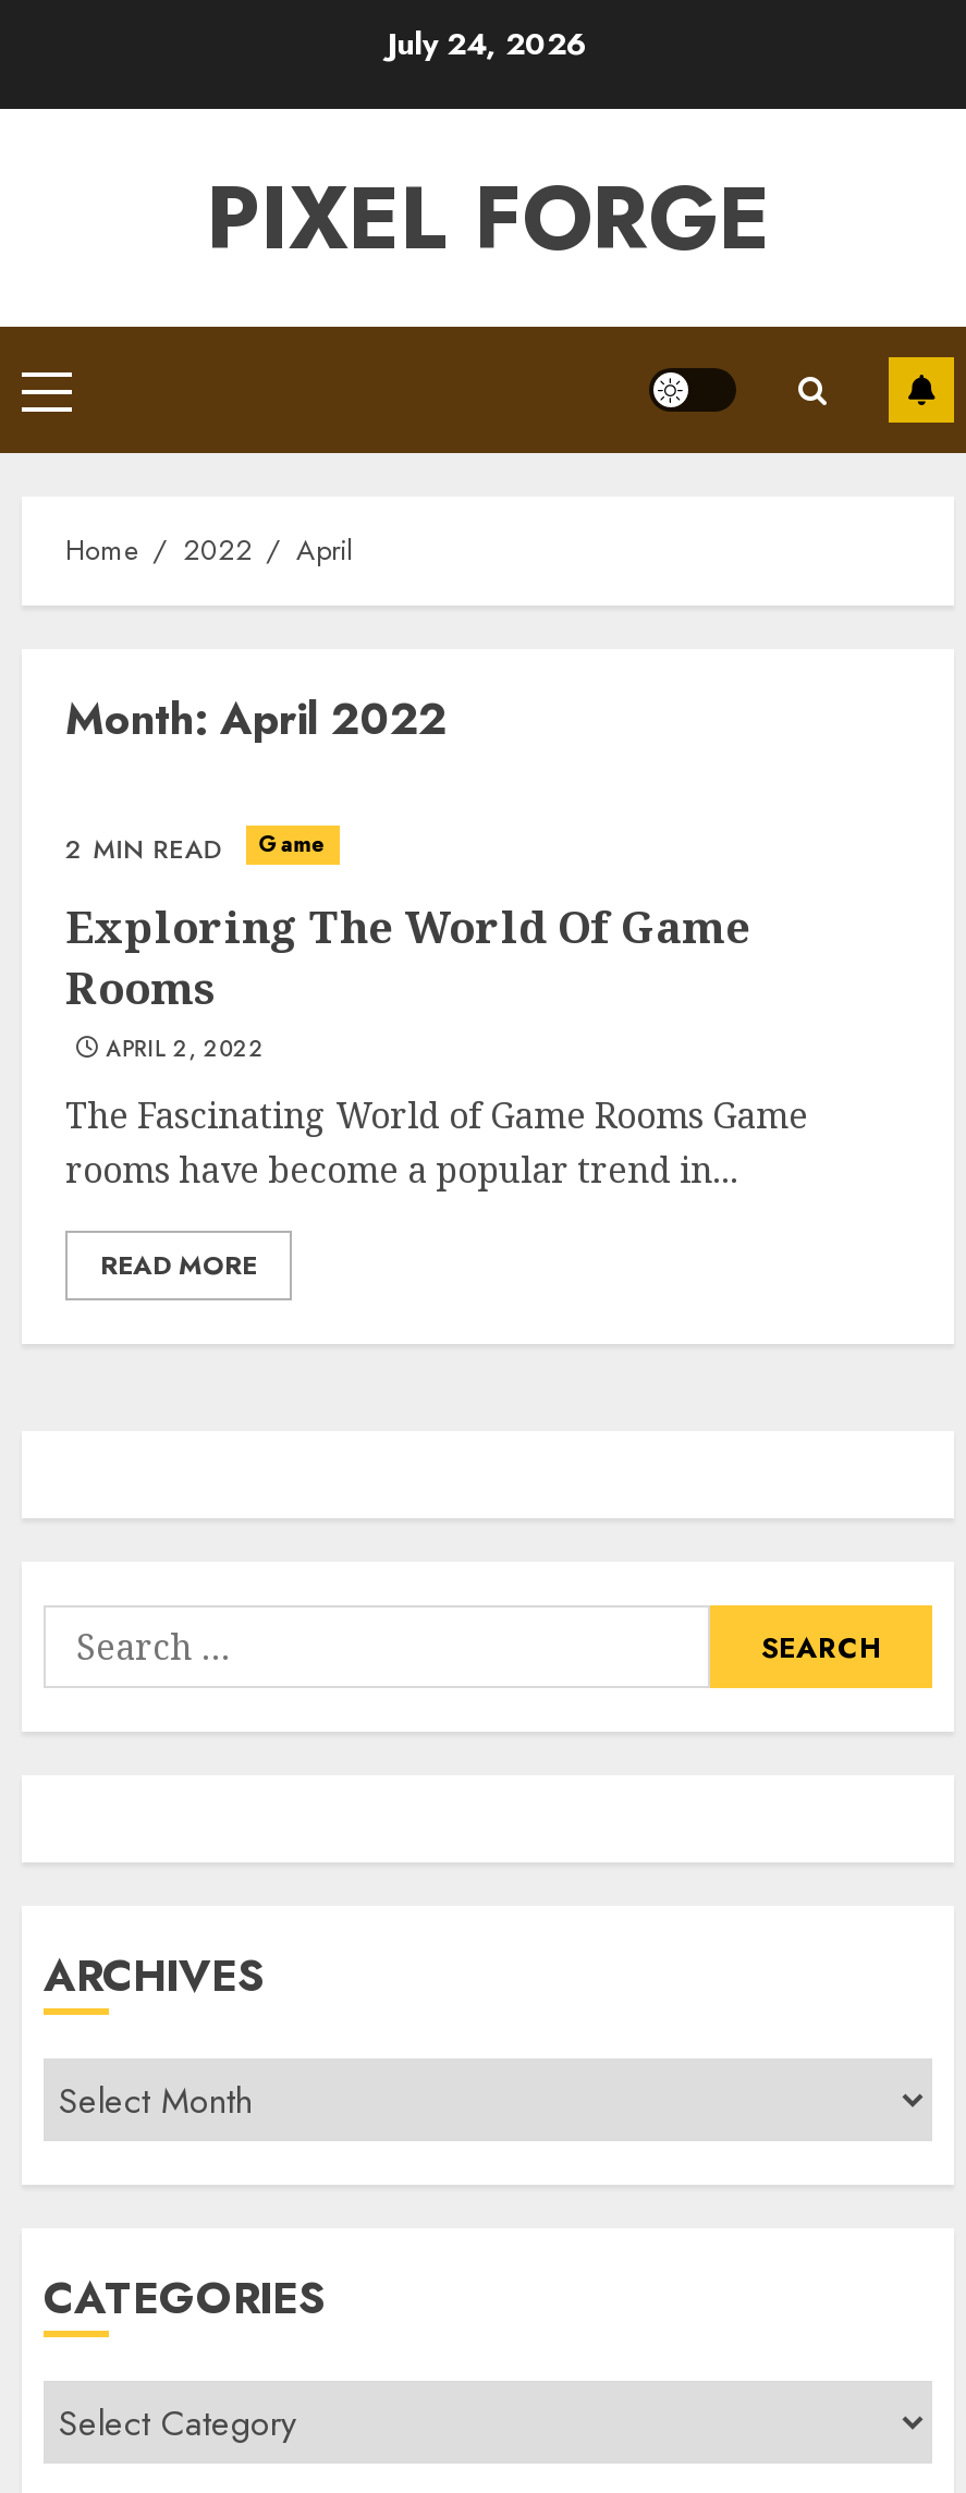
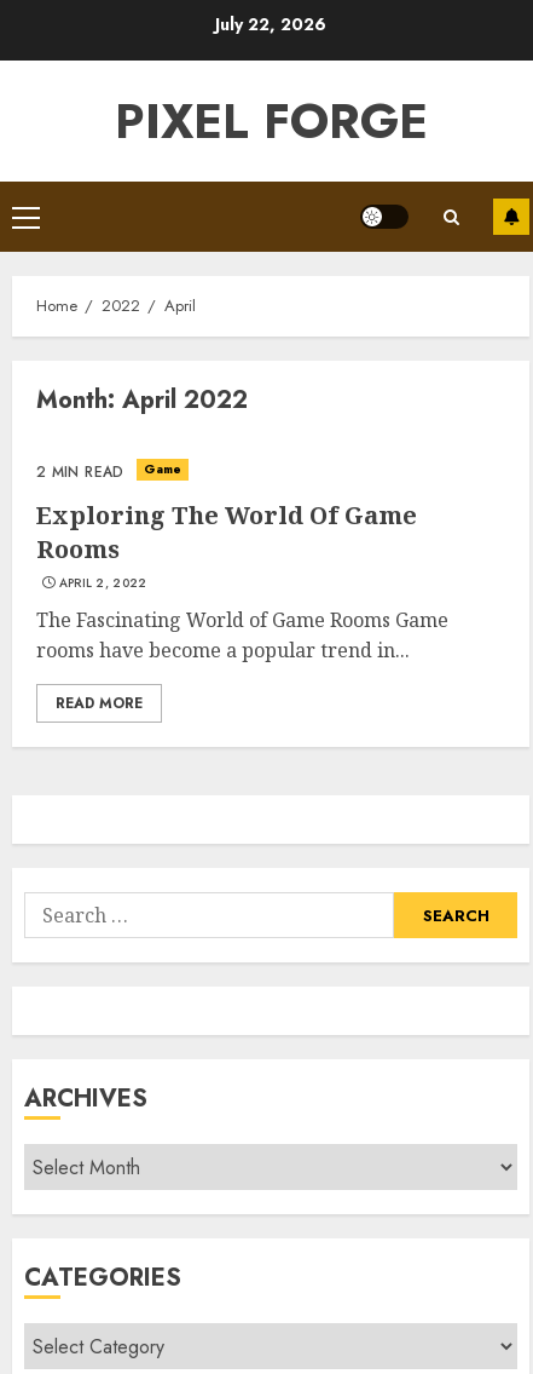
[388,21,588,65] July 24, 2026 -> [215,12,326,36] July 22, 2026

